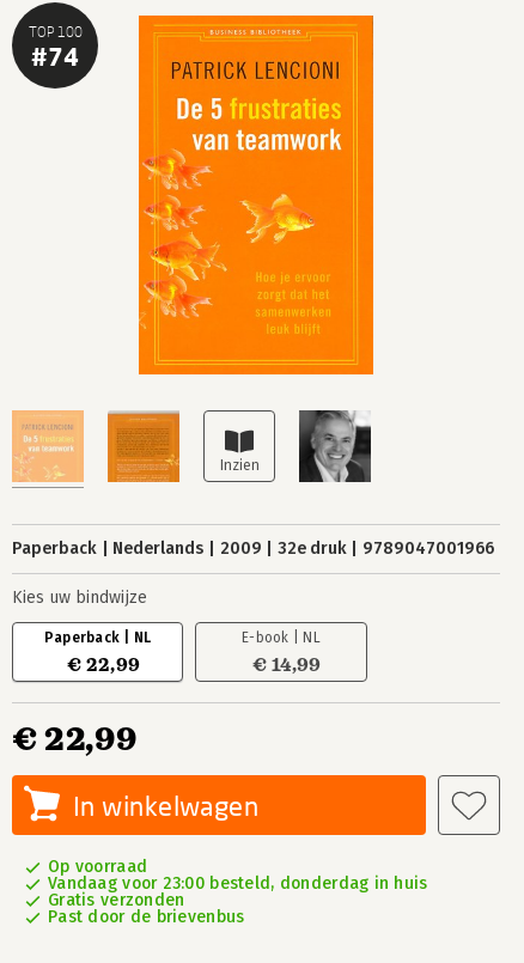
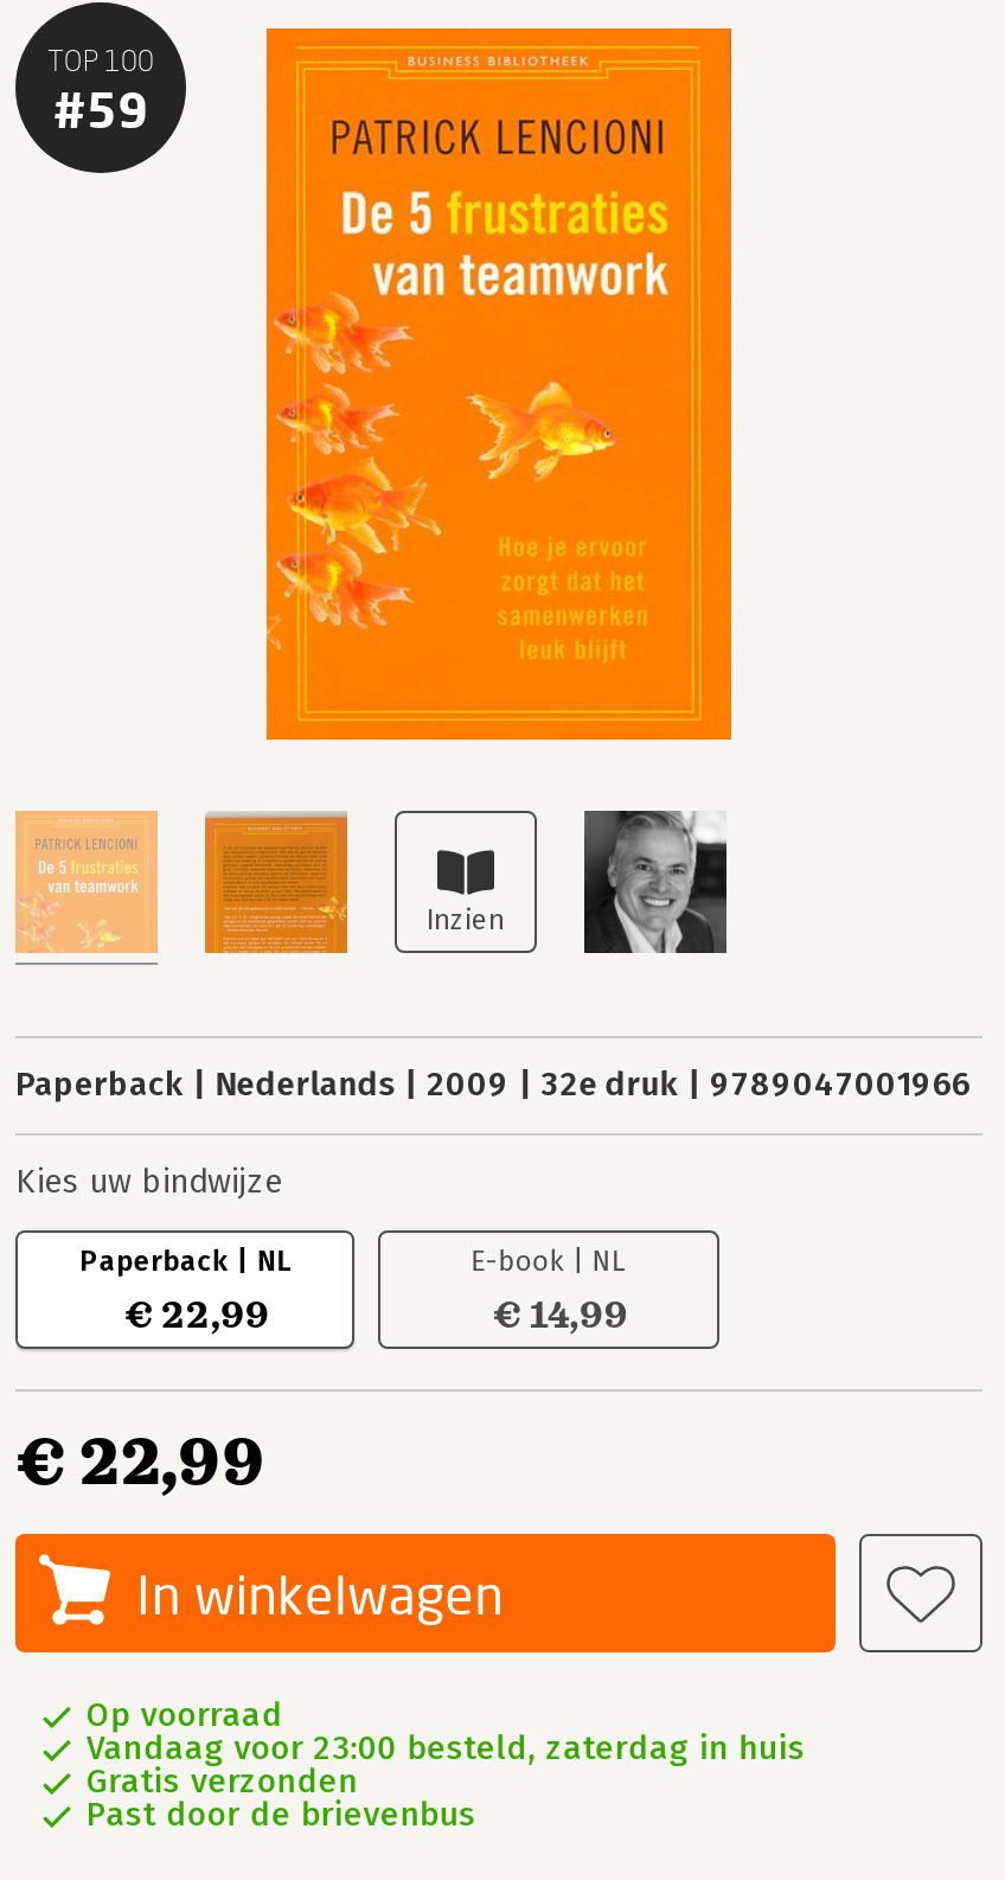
[31,42,79,71] #74 -> [53,81,148,138] #59
[48,873,428,894] Vandaag voor 23:00 besteld, donderdag in huis -> [87,1728,805,1769] Vandaag voor 23:00 besteld, zaterdag in huis

